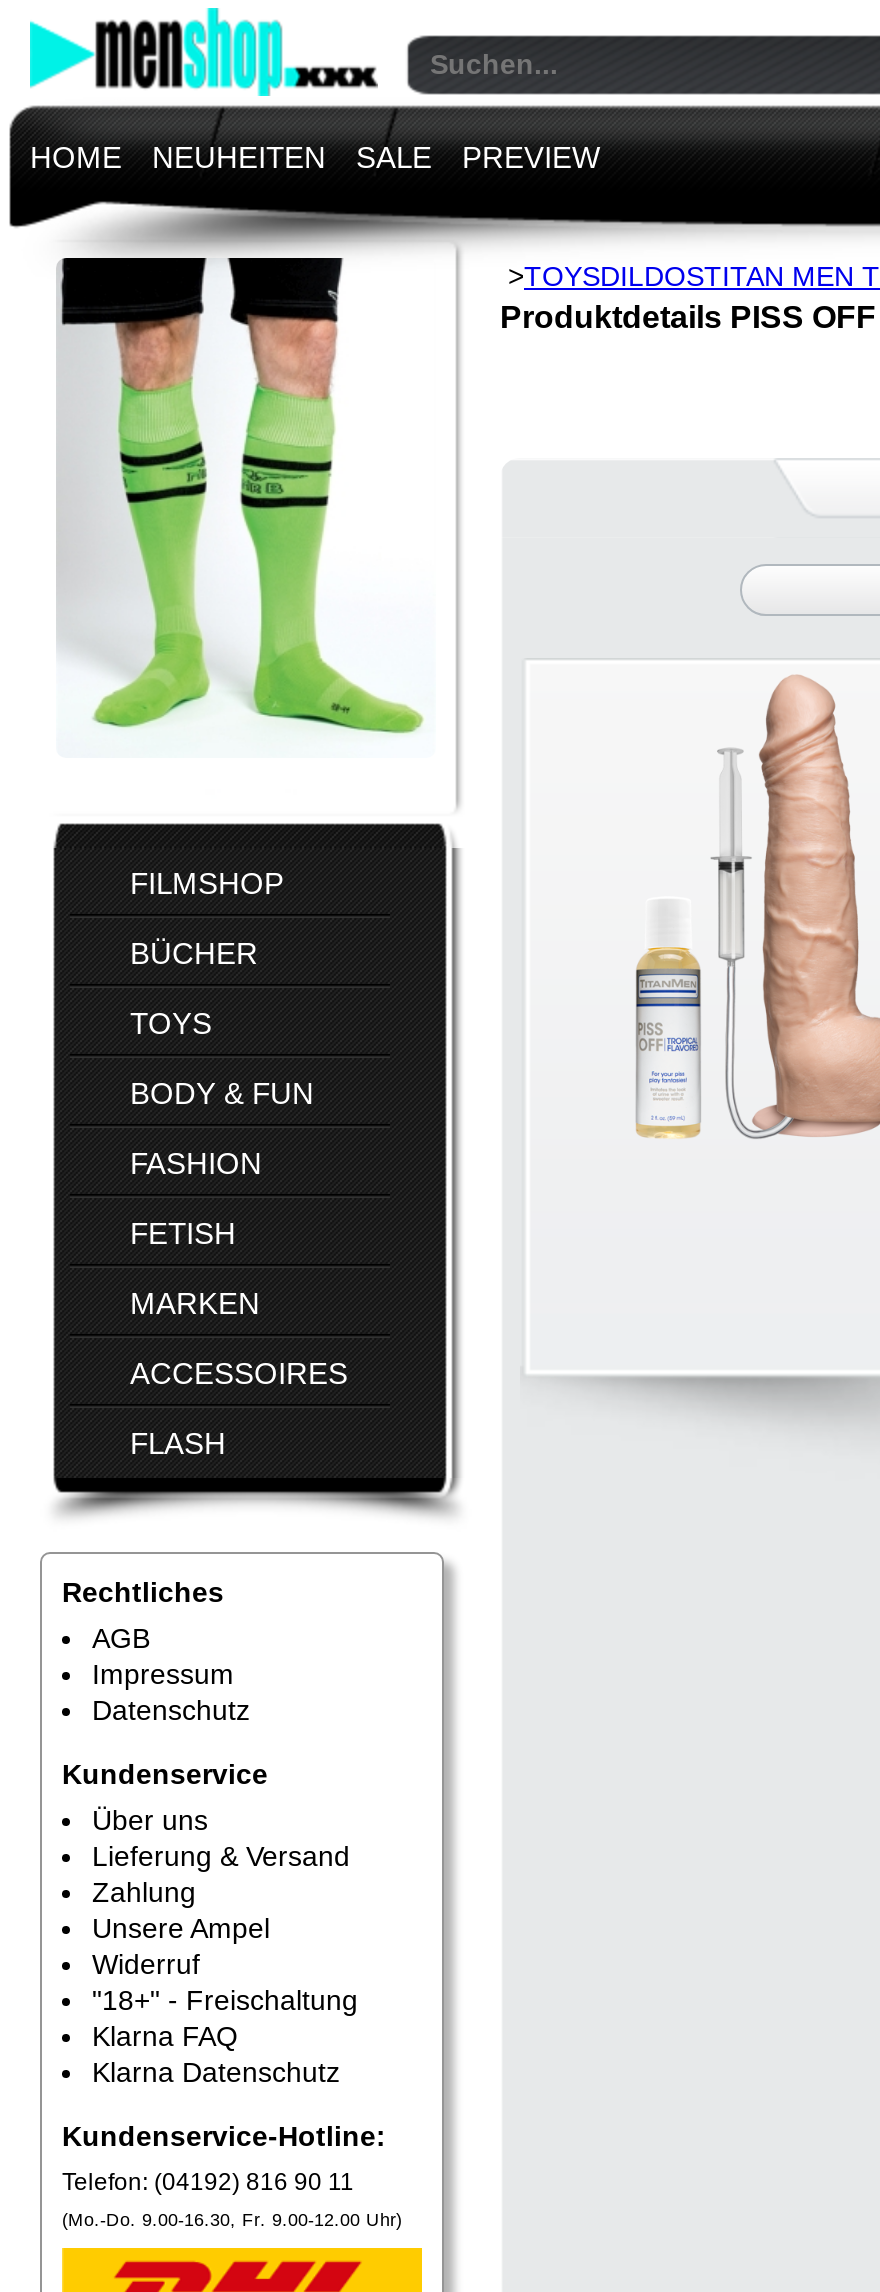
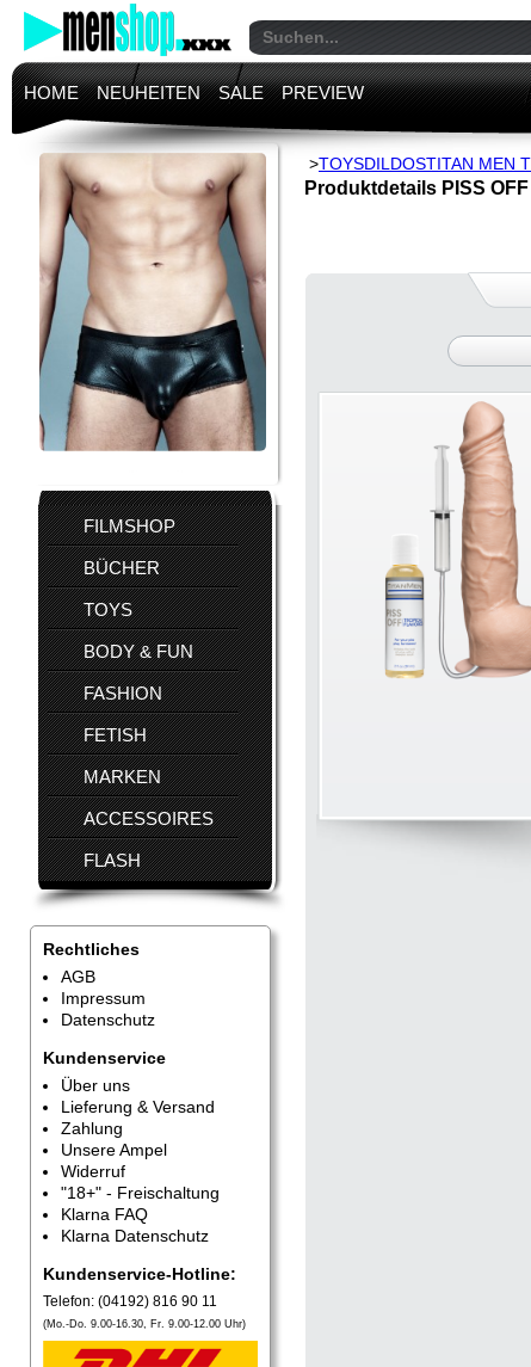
[56,256,436,758] [image] -> [38,153,267,452] [image]

